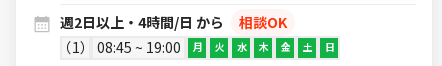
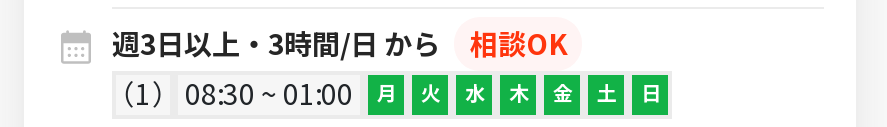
[60,11,224,31] 週2日以上・4時間/日 から -> [112,22,440,62] 週3日以上・3時間/日 から
[96,37,180,57] 08:45 ~ 19:00 -> [185,73,353,113] 08:30 ~ 01:00

